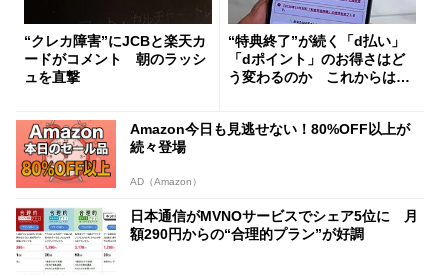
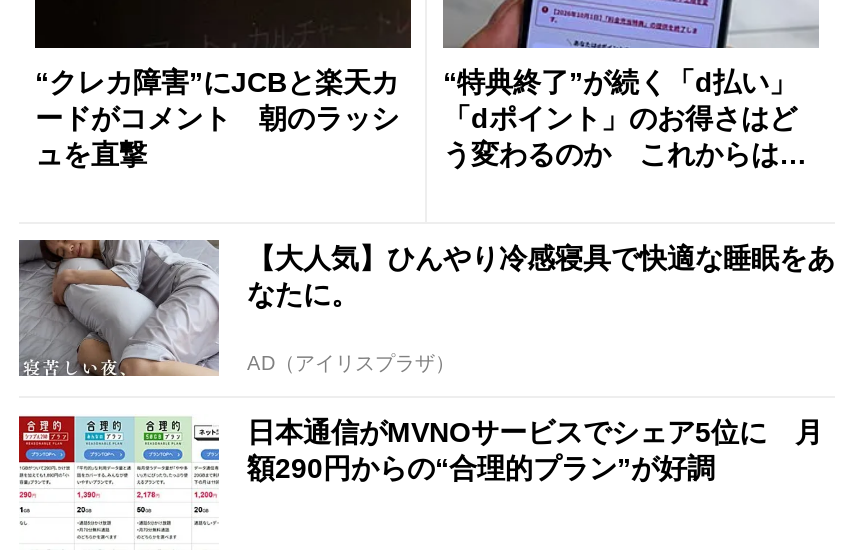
[15,119,410,189] [image] | Amazon今日も見逃せない！80%OFF以上が | 続々登場 -> [17,238,835,378] [image] | 【大人気】ひんやり冷感寝具で快適な睡眠をあ | なたに。
[130,176,202,187] AD（Amazon） -> [247,352,455,374] AD（アイリスプラザ）

